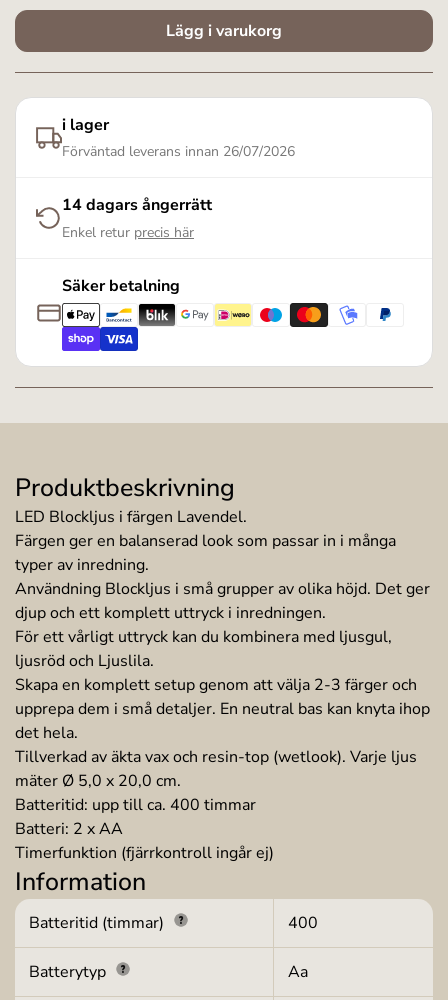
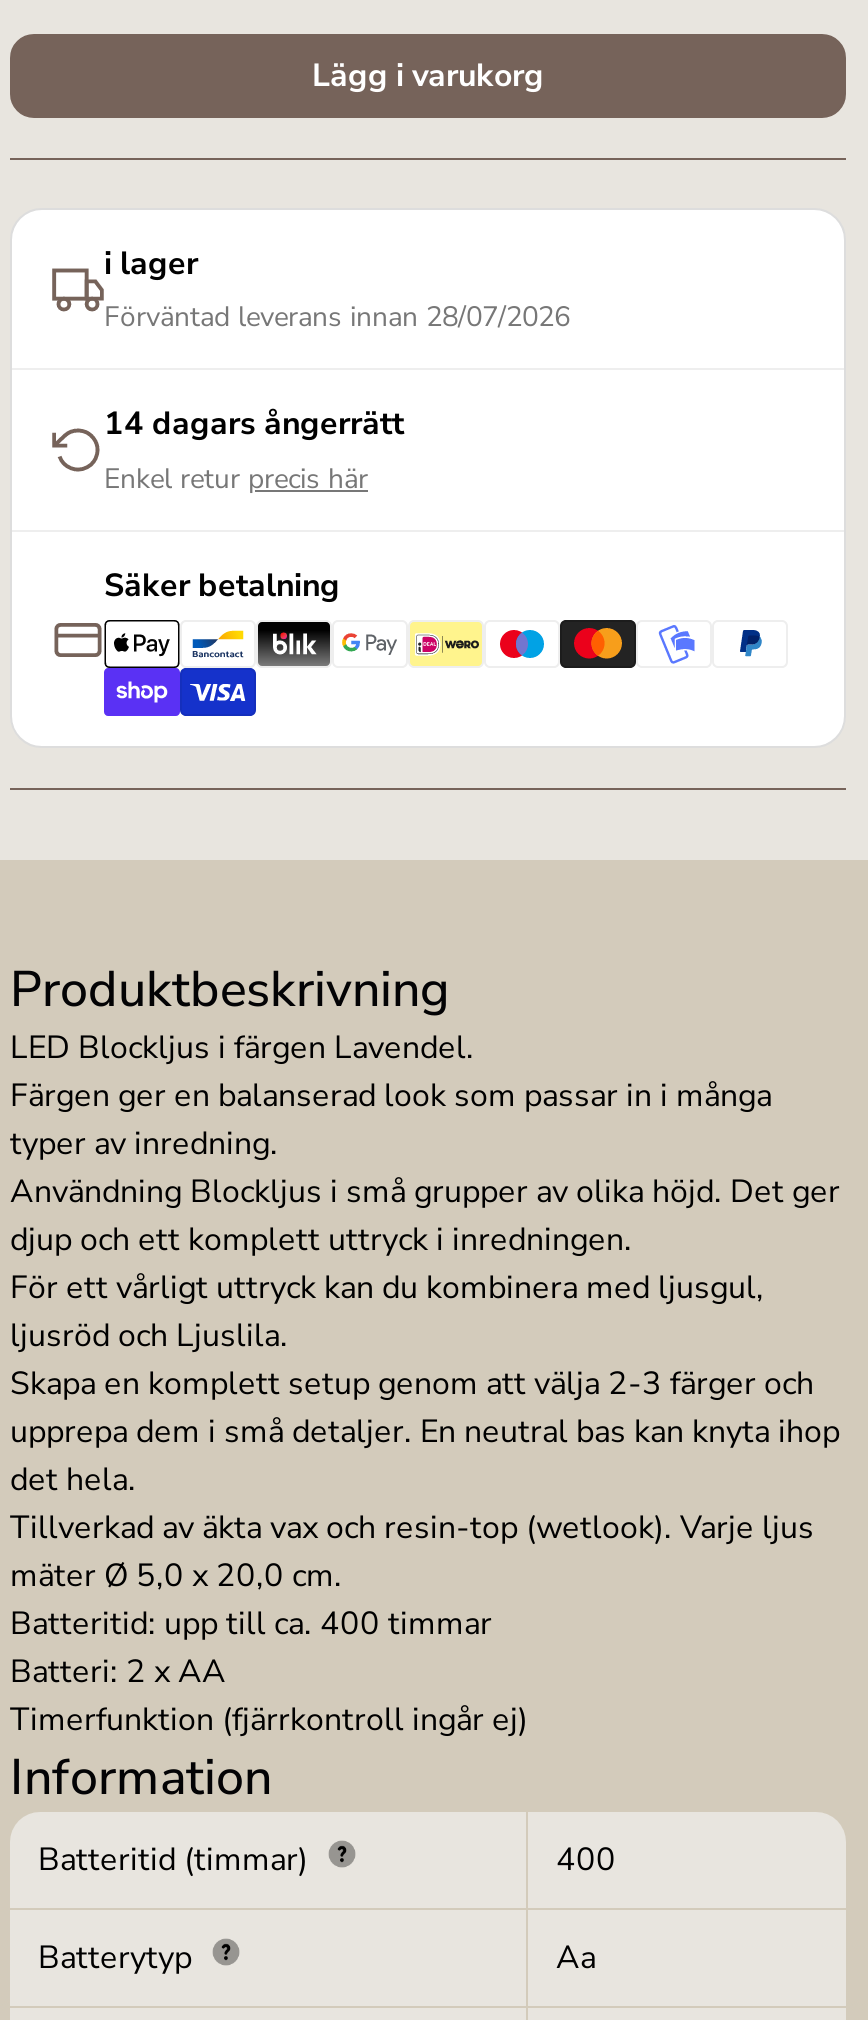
[62,142,295,161] Förväntad leverans innan 26/07/2026 -> [104,298,570,336] Förväntad leverans innan 28/07/2026

